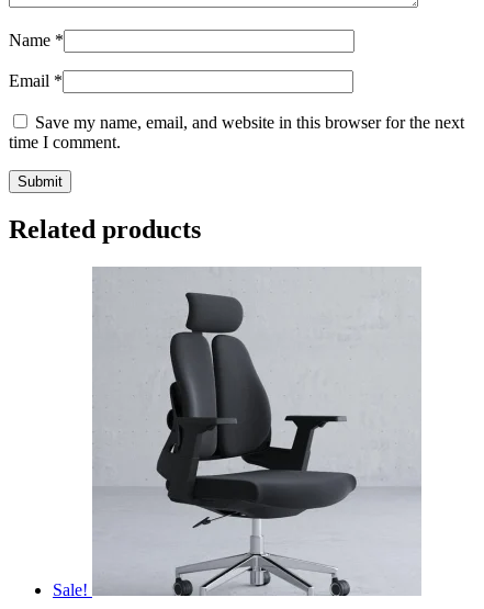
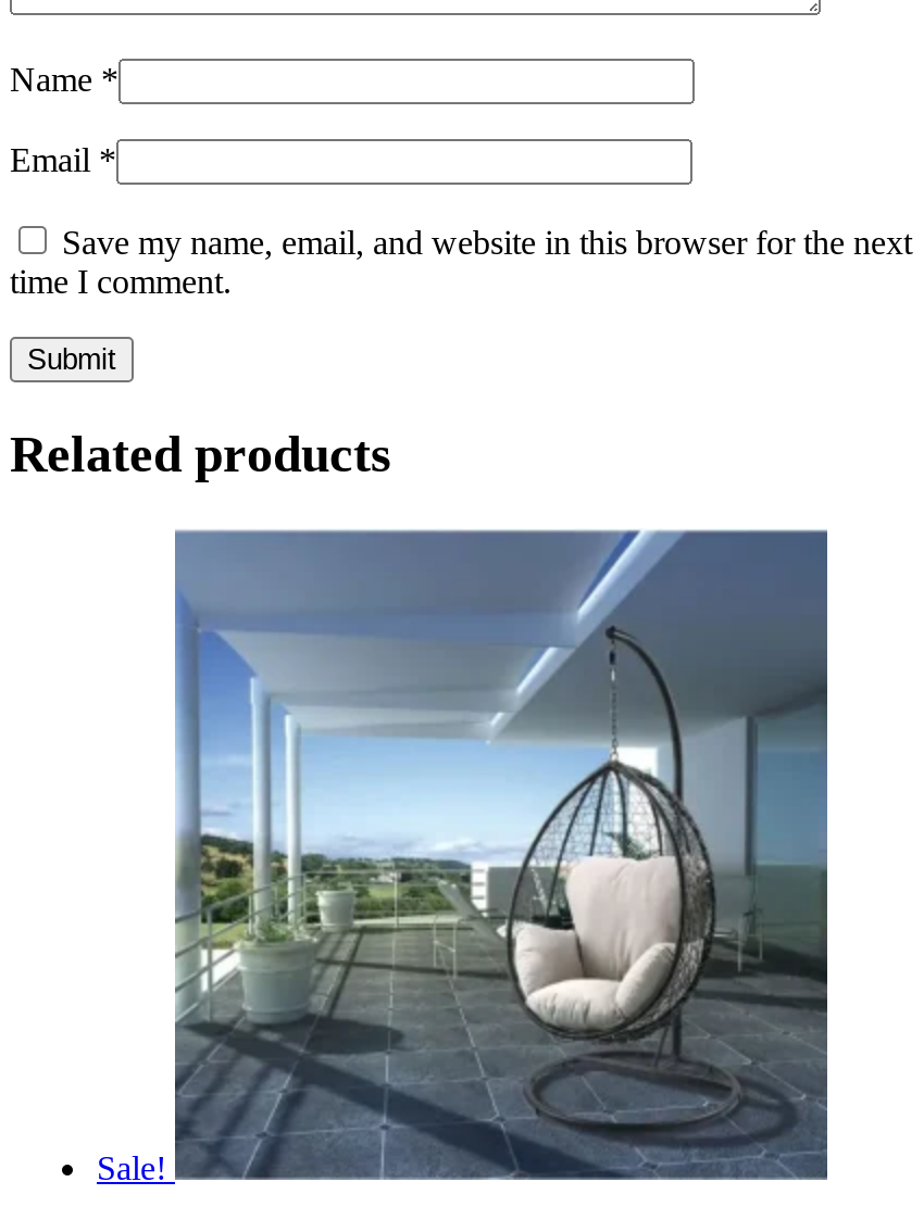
[92,269,420,597] [image] -> [175,530,829,1182] [image]

